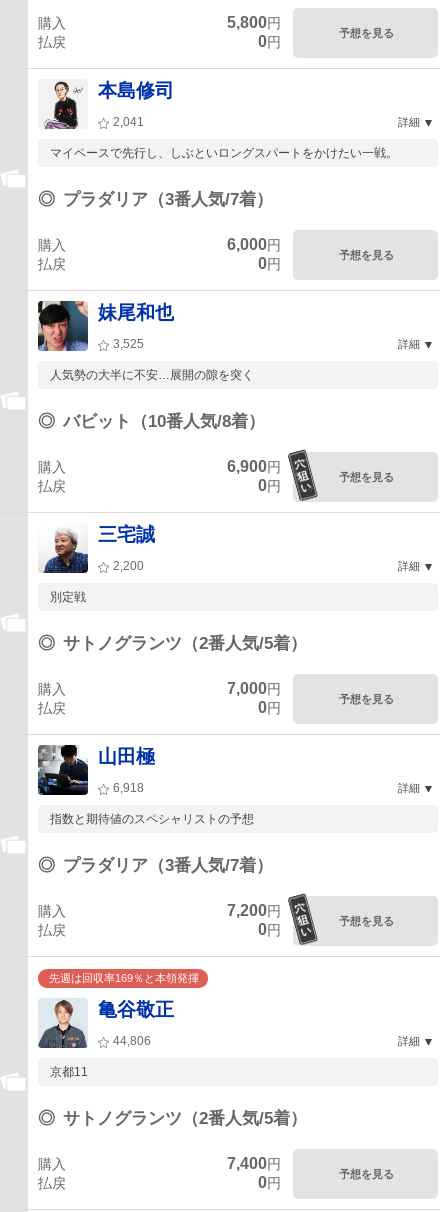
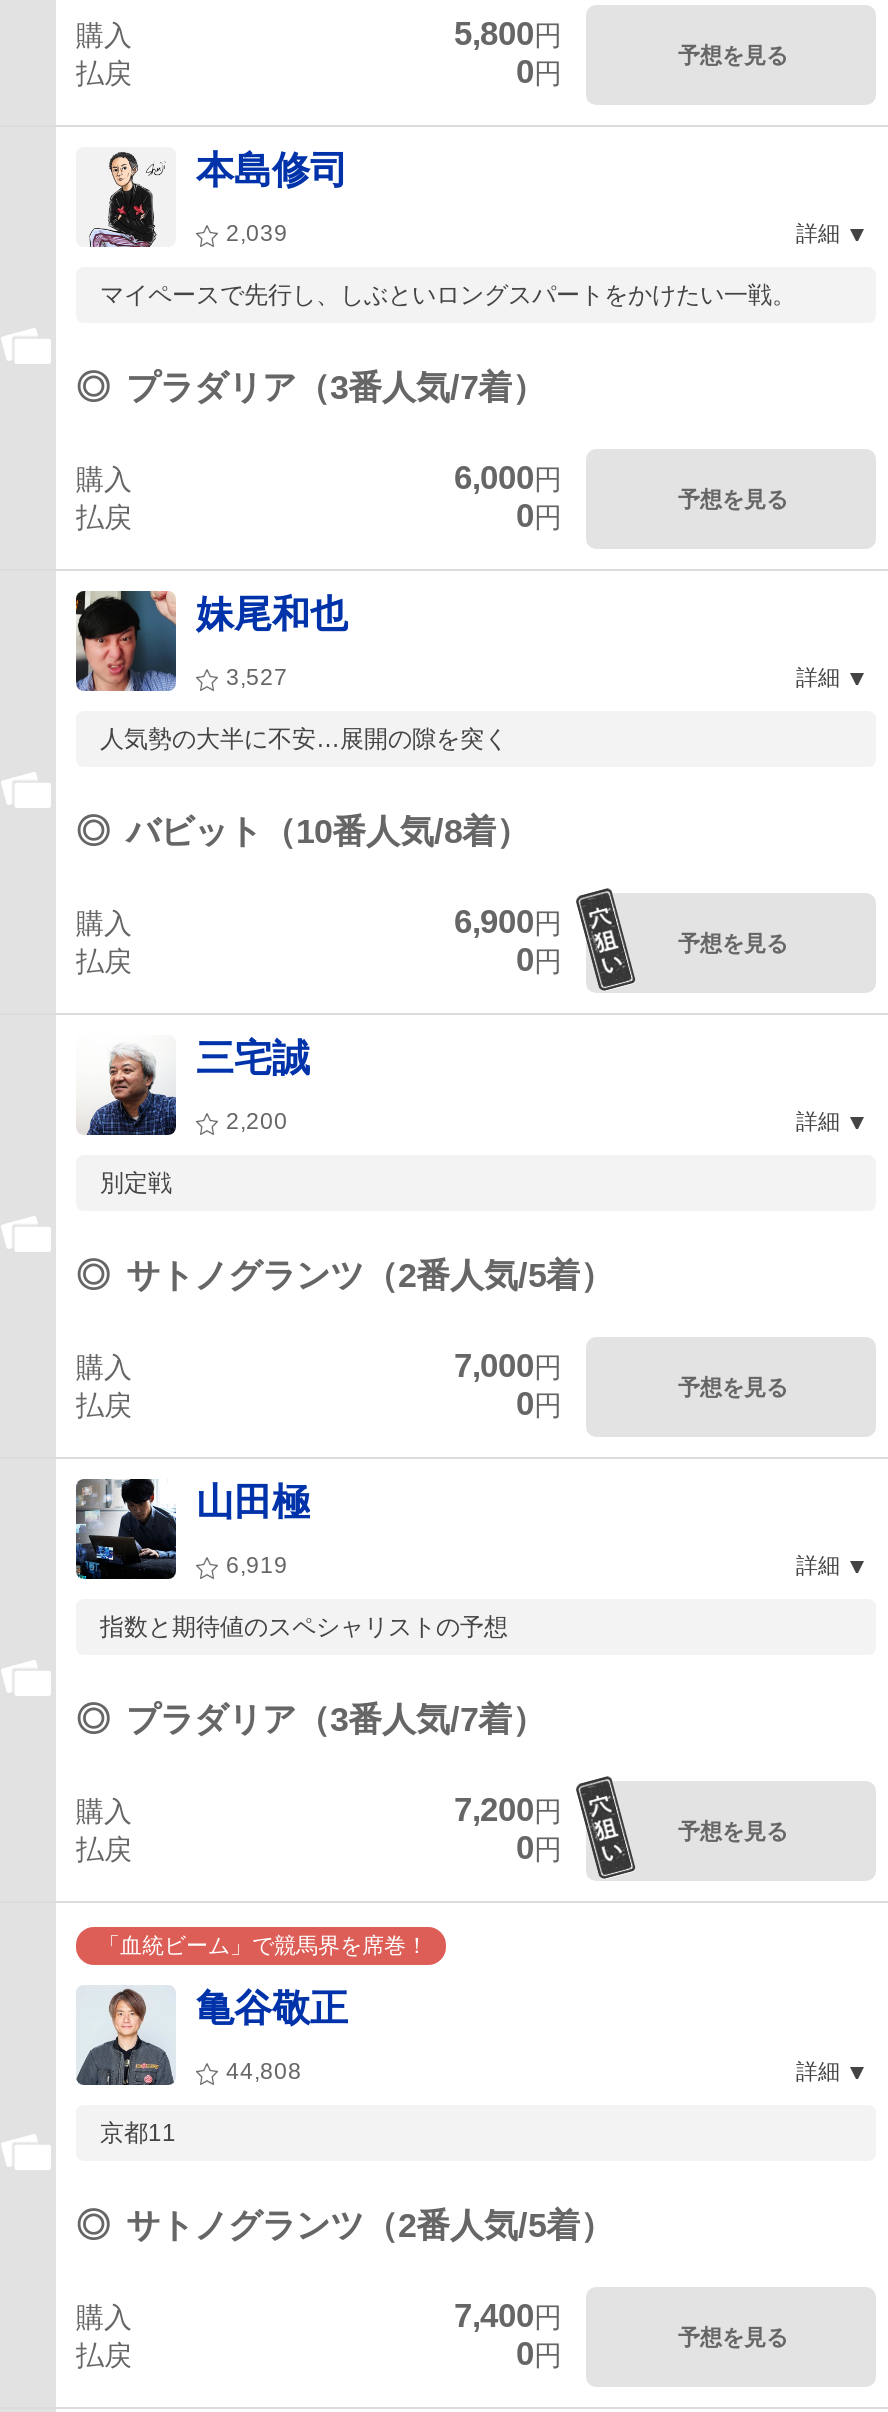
[113,116,144,128] 2,041 -> [226,221,288,245] 2,039
[113,338,144,350] 3,525 -> [226,665,288,689] 3,527
[113,782,144,794] 6,918 -> [226,1553,288,1577] 6,919
[49,972,199,984] 先週は回収率169％と本領発揮 -> [98,1933,428,1957] 「血統ビーム」で競馬界を席巻！
[113,1035,151,1047] 44,806 -> [226,2059,302,2083] 44,808

